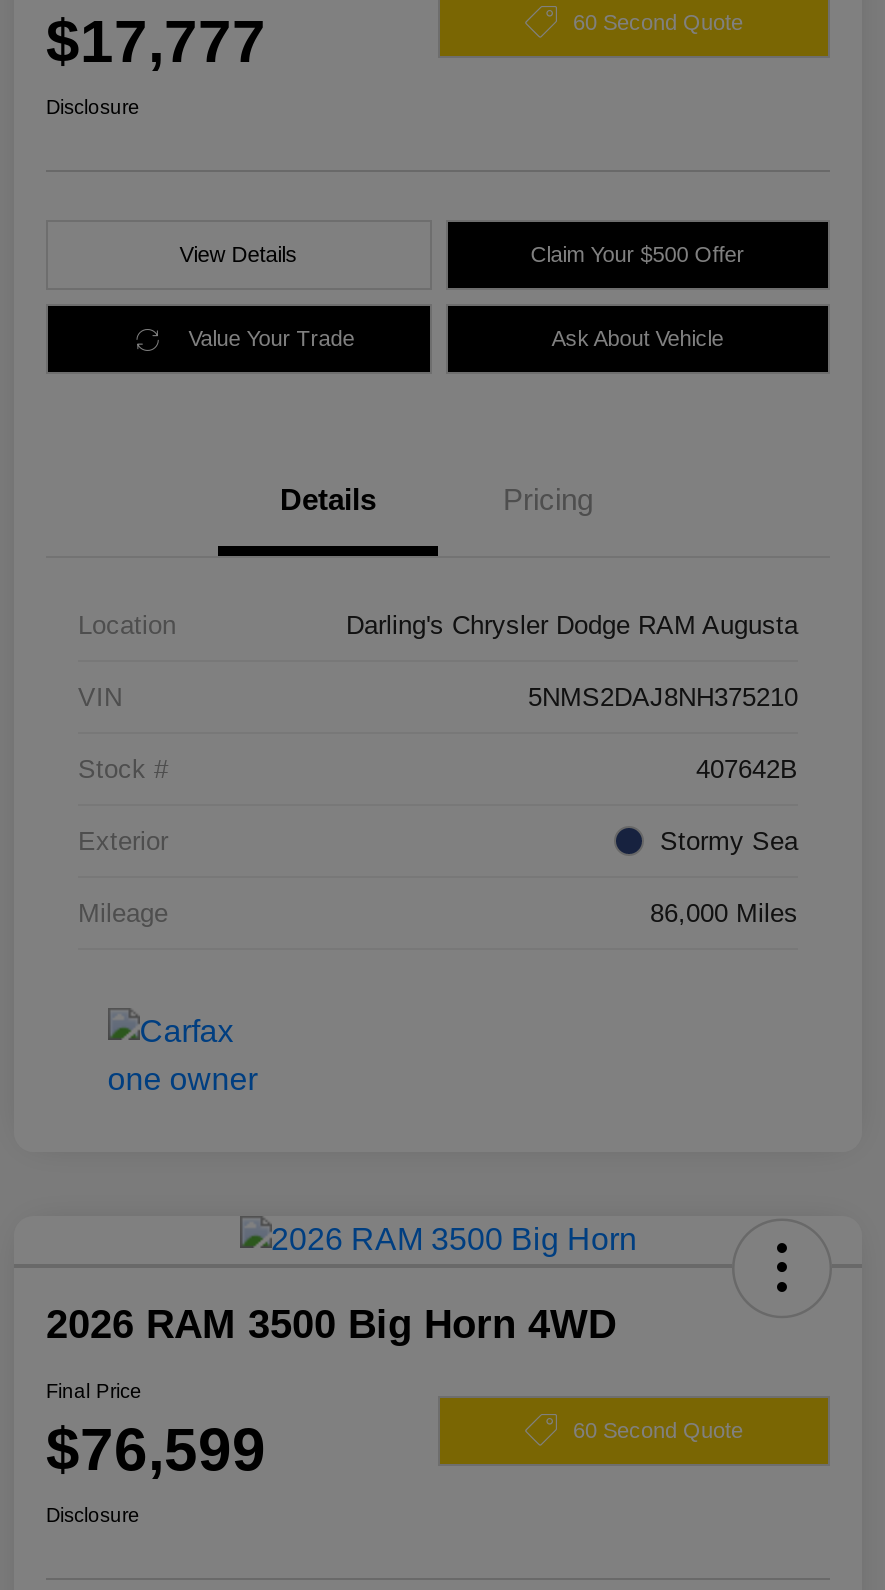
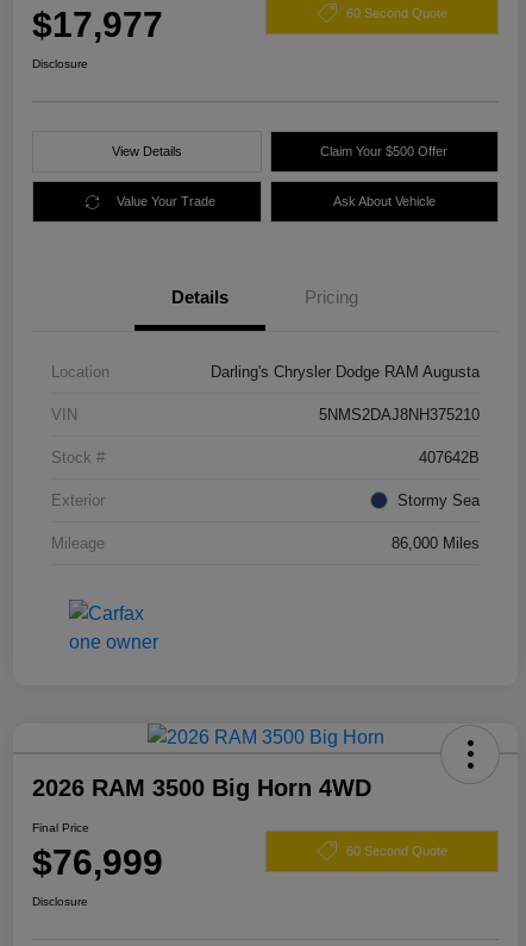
[46,8,266,74] $17,777 -> [32,5,163,44] $17,977
[46,1416,266,1482] $76,599 -> [32,842,163,882] $76,999

